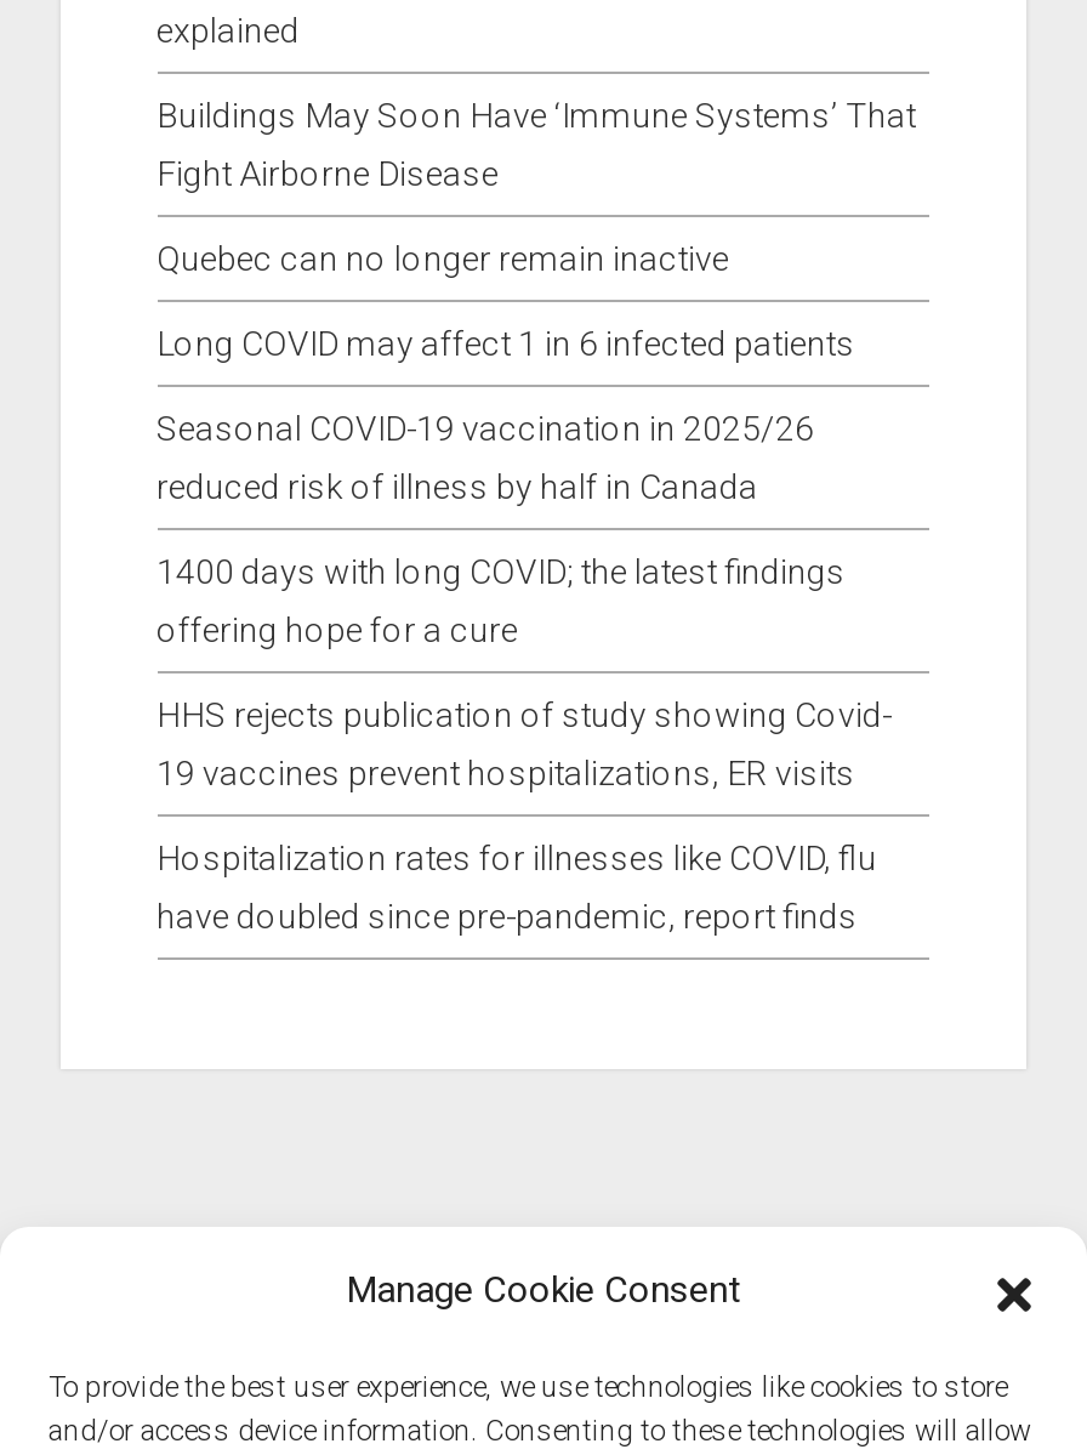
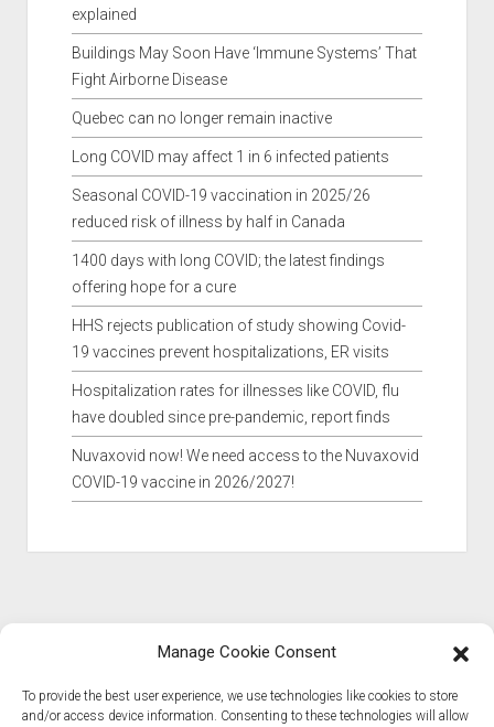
none -> [71,447,418,491] Nuvaxovid now! We need access to the Nuvaxovid | COVID-19 vaccine in 2026/2027!

